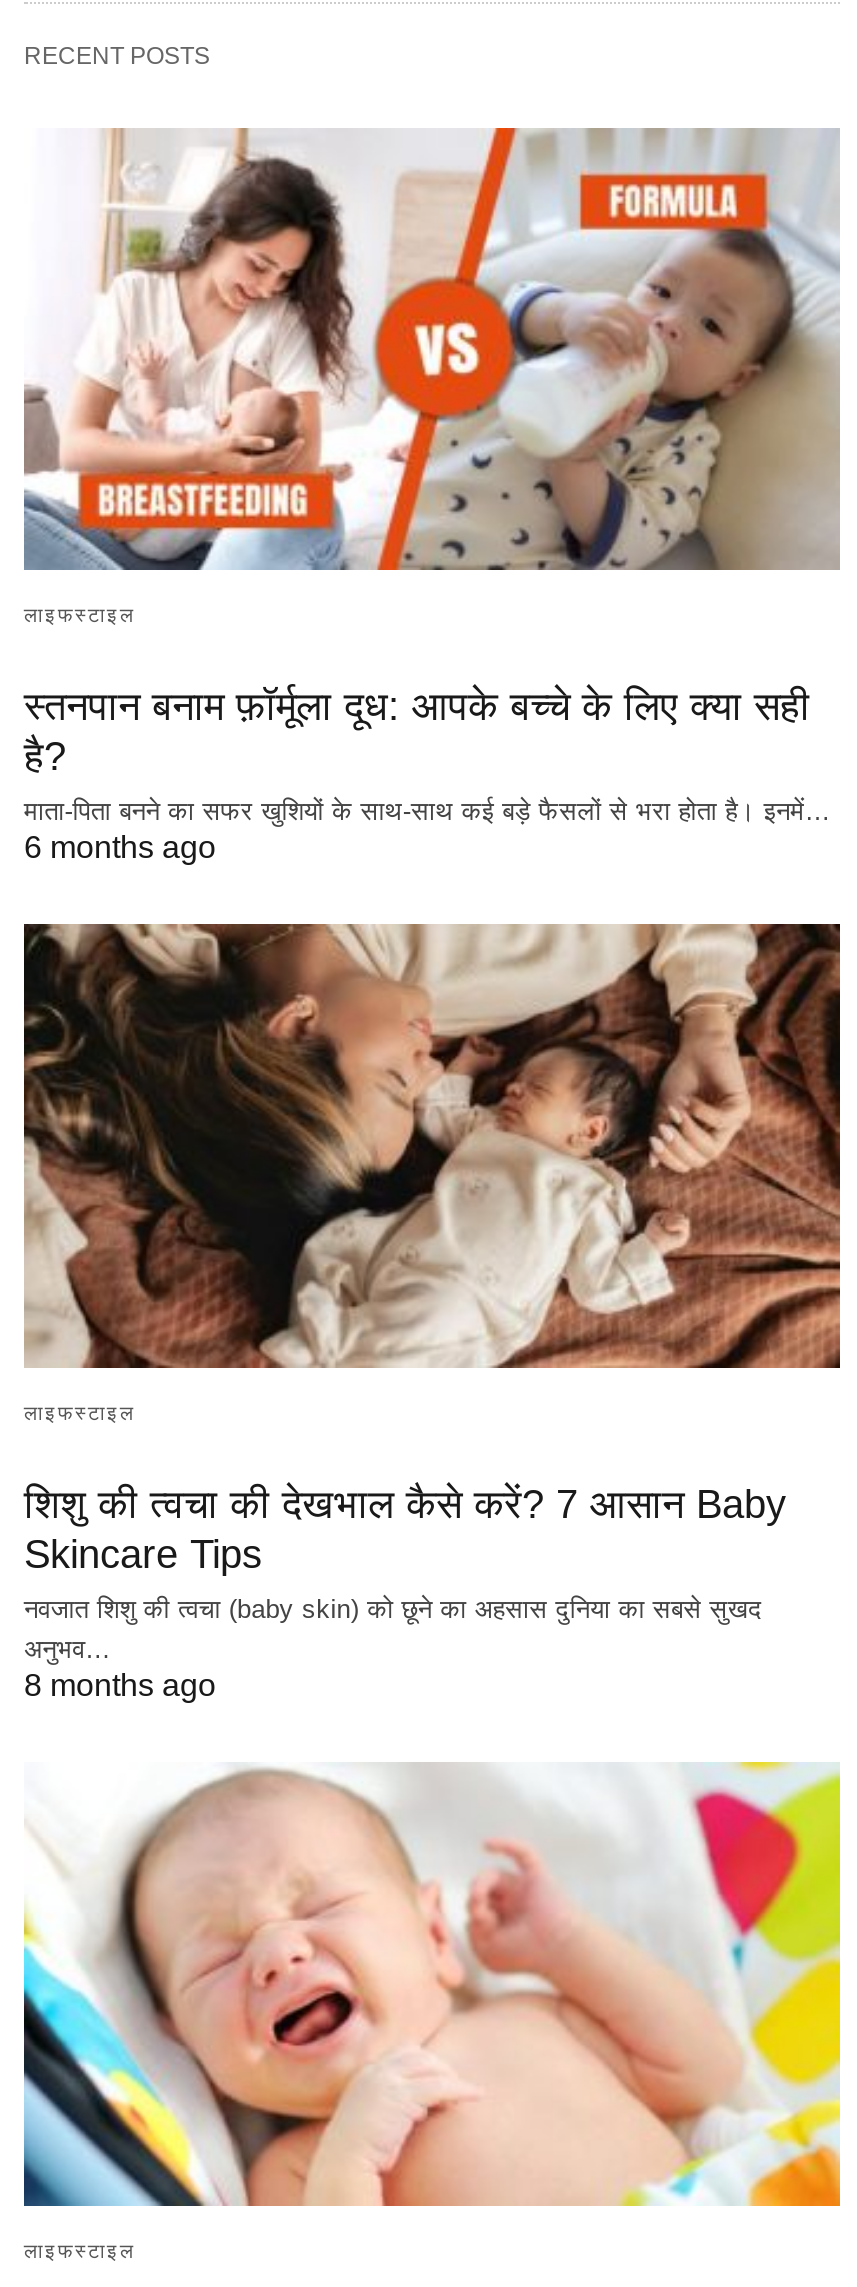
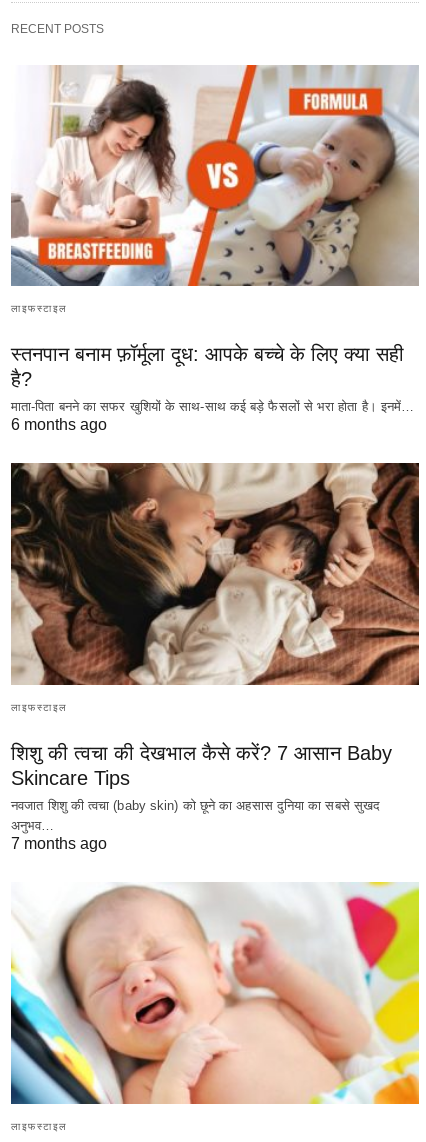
[24,1668,216,1702] 8 months ago -> [11,835,107,852] 7 months ago

